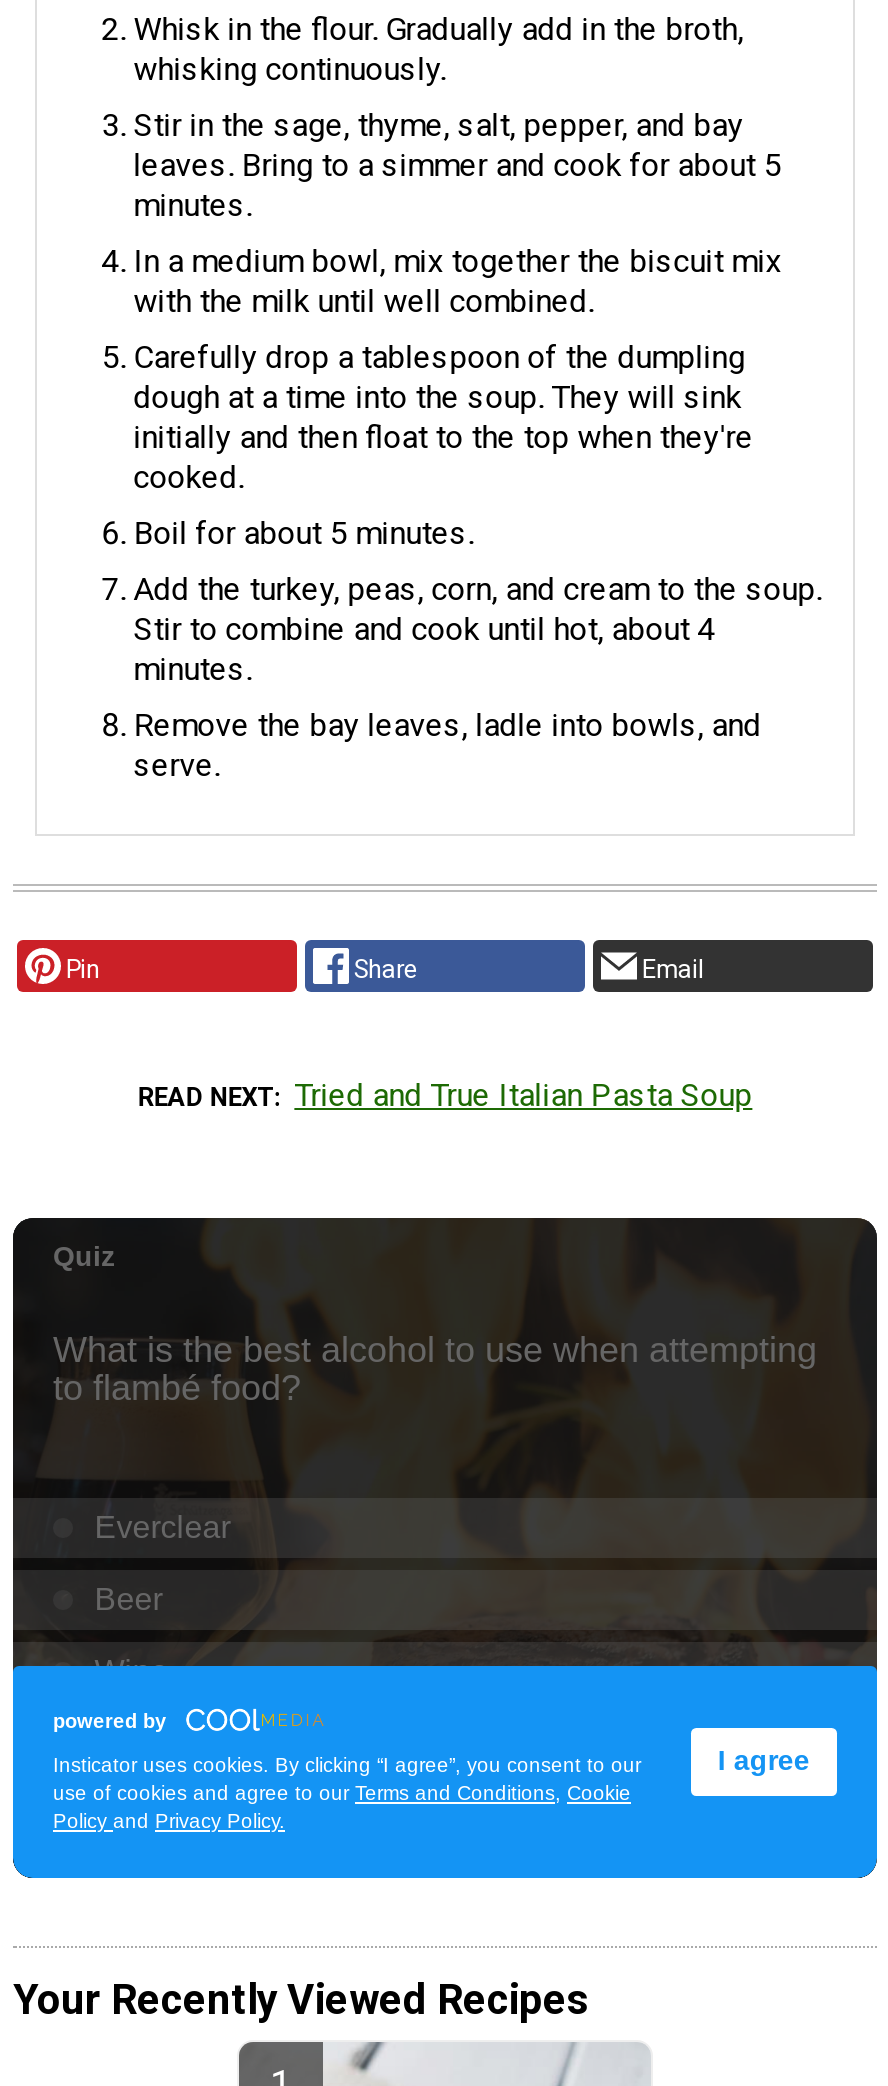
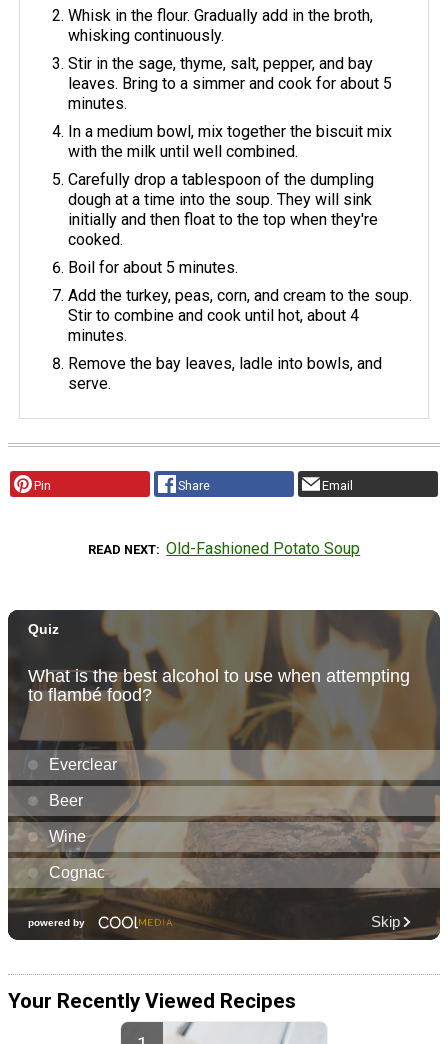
[294,1075,752,1113] Tried and True Italian Pasta Soup -> [166,539,360,558] Old-Fashioned Potato Soup
[11,1220,879,1880] [image] -> [7,610,441,941] [image]

